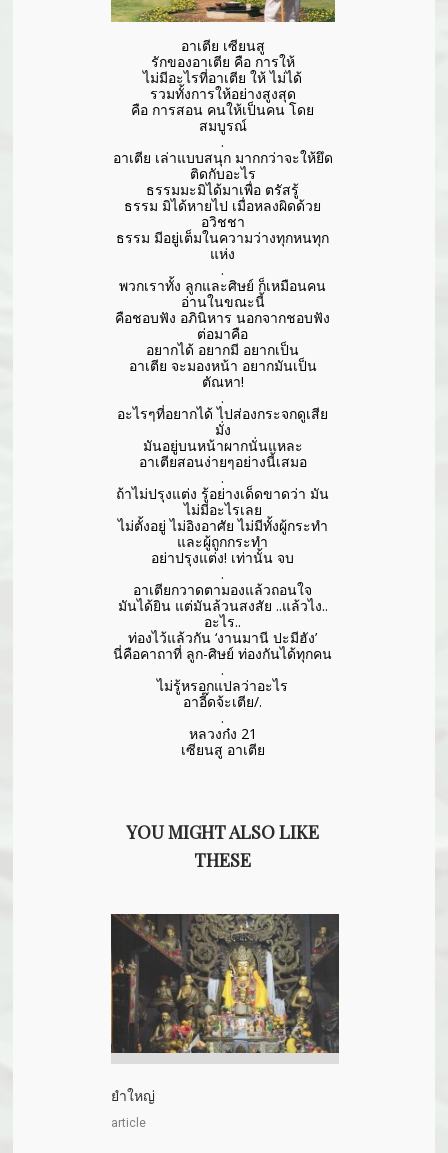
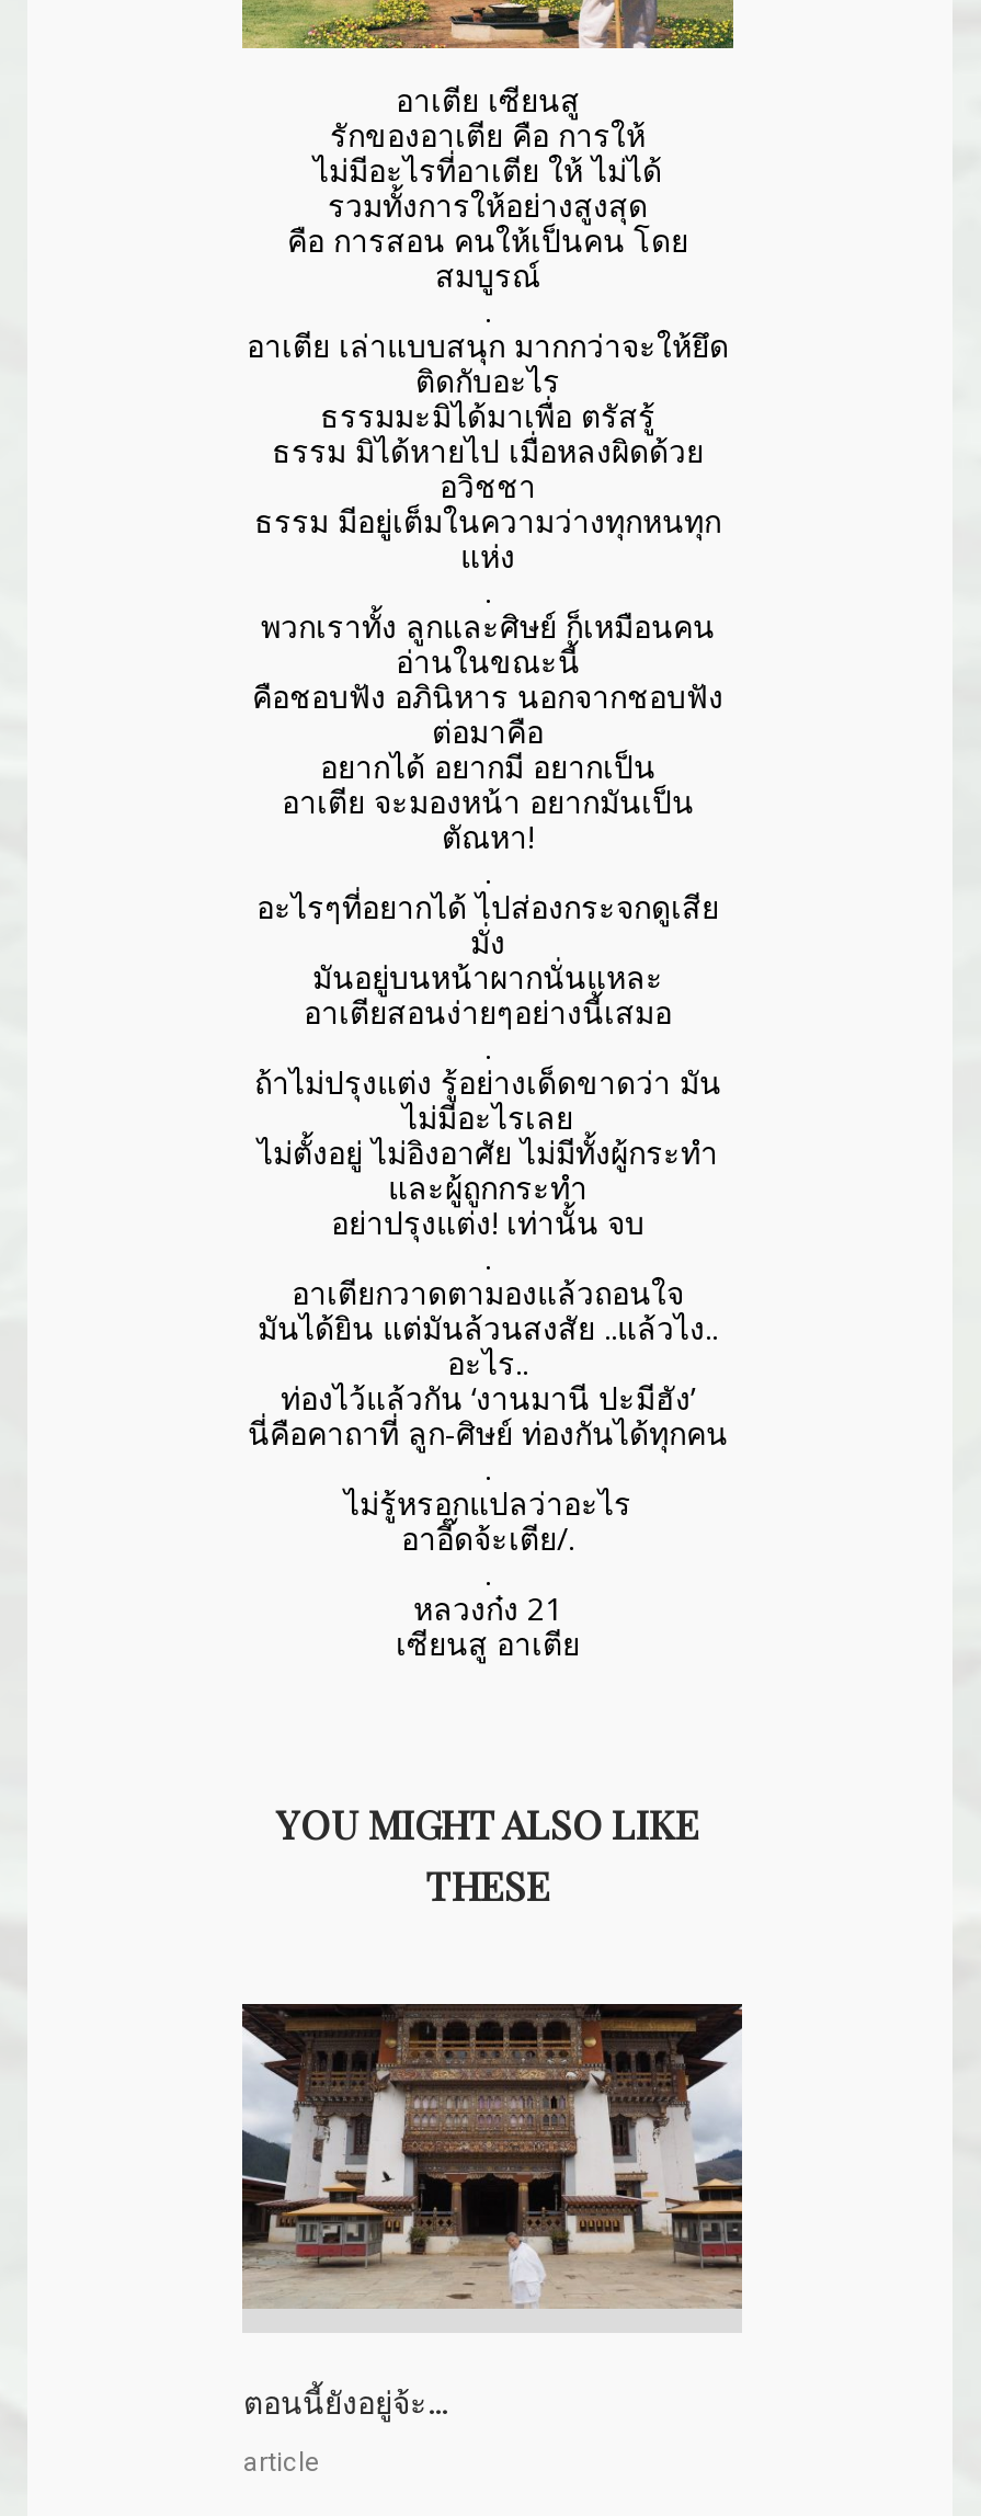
[110,913,340,1105] [image] | ยำใหญ่ -> [240,2002,742,2422] [image] | ตอนนี้ยังอยู่จ้ะ...

